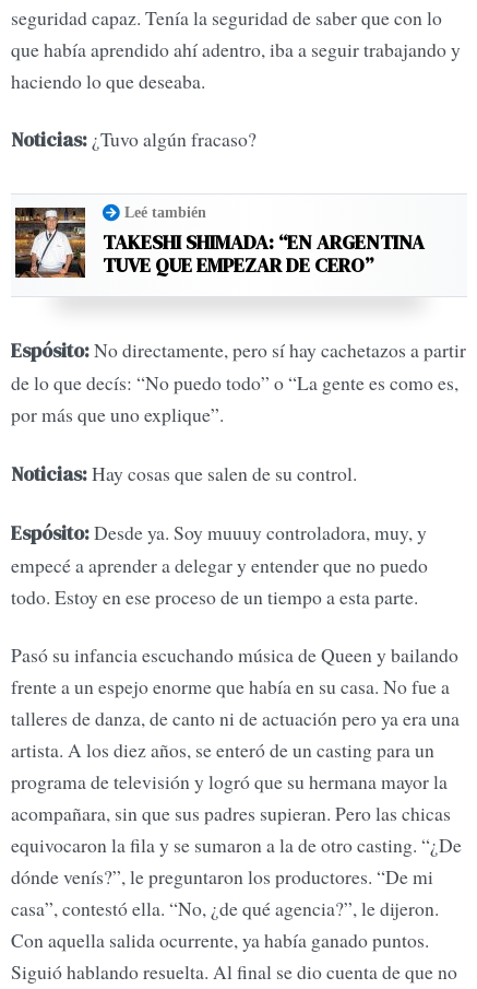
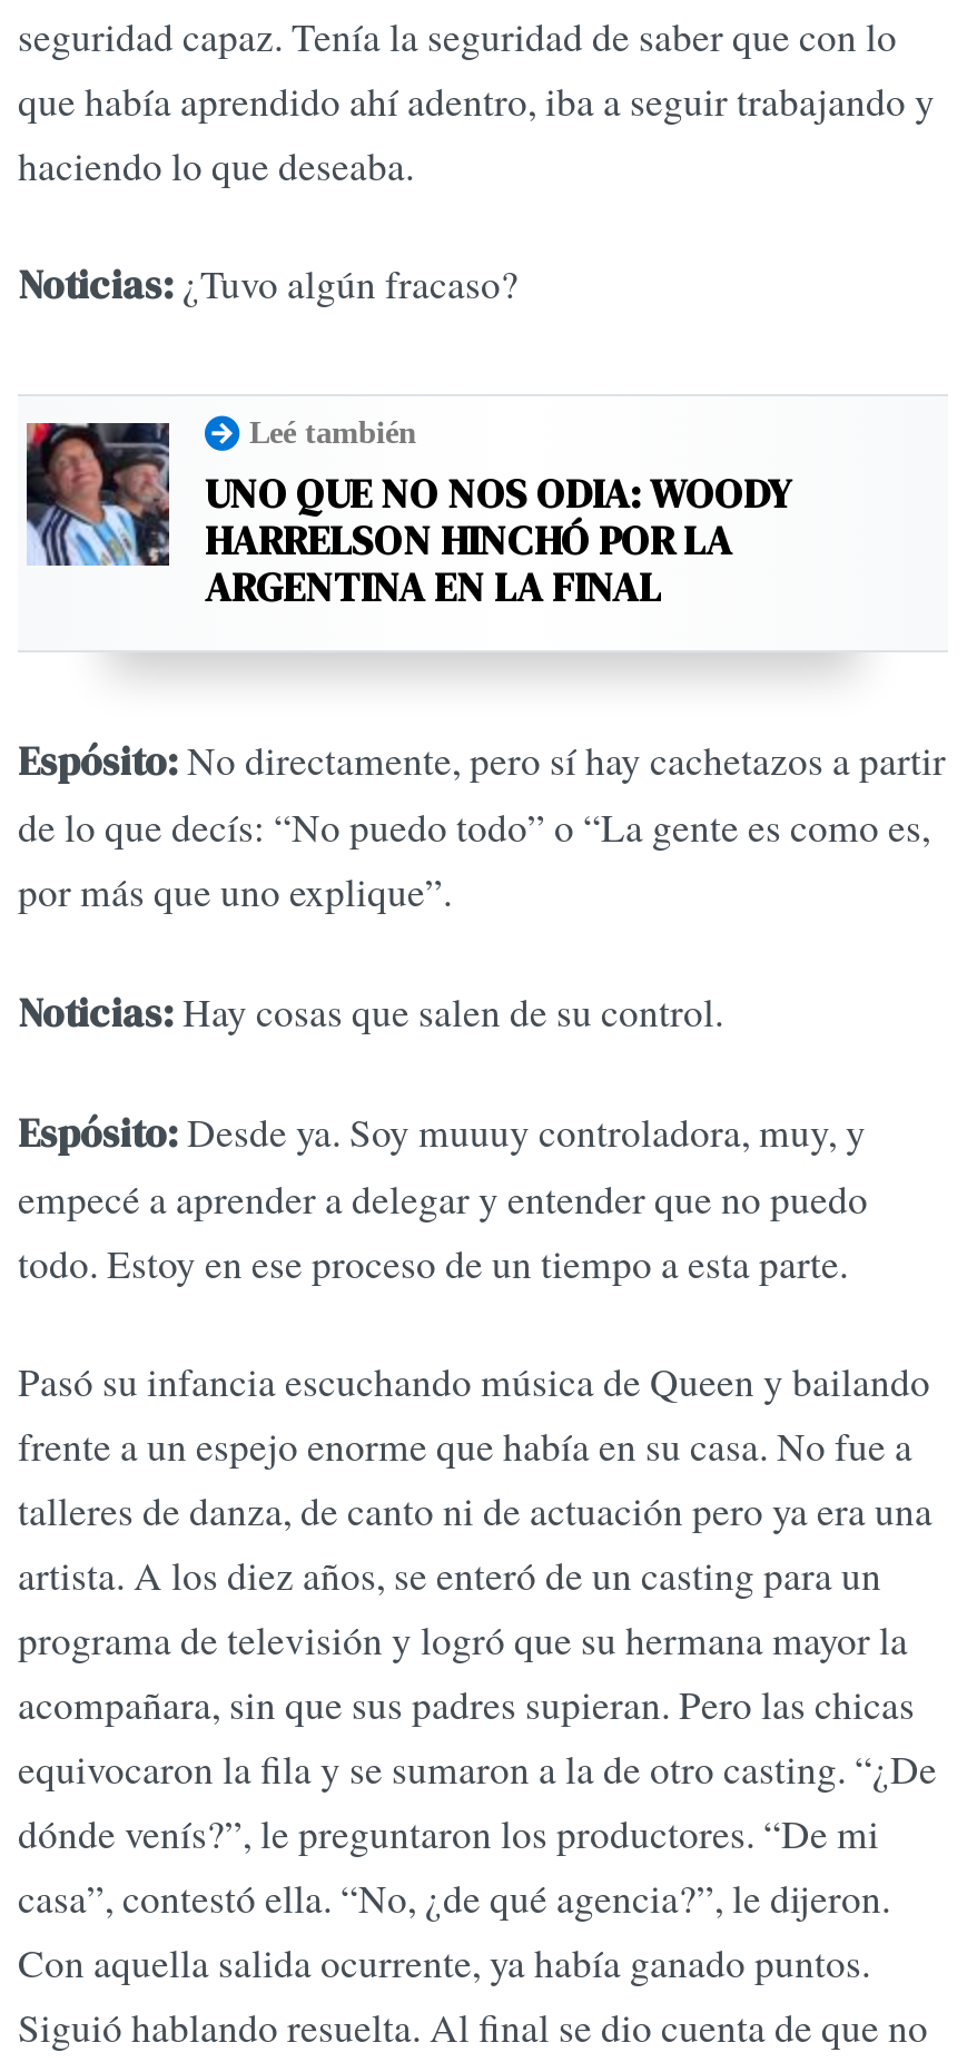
[14,207,425,279] [image] | TAKESHI SHIMADA: “EN ARGENTINA | TUVE QUE EMPEZAR DE CERO” -> [24,421,792,615] [image] | UNO QUE NO NOS ODIA: WOODY | HARRELSON HINCHÓ POR LA | ARGENTINA EN LA FINAL

